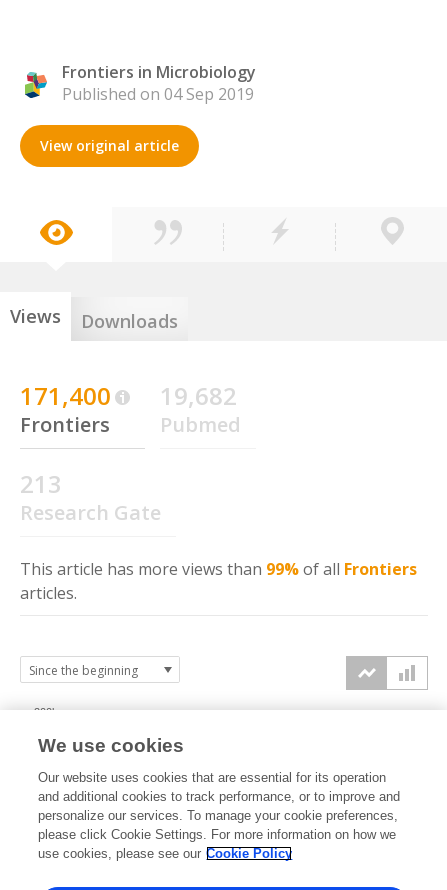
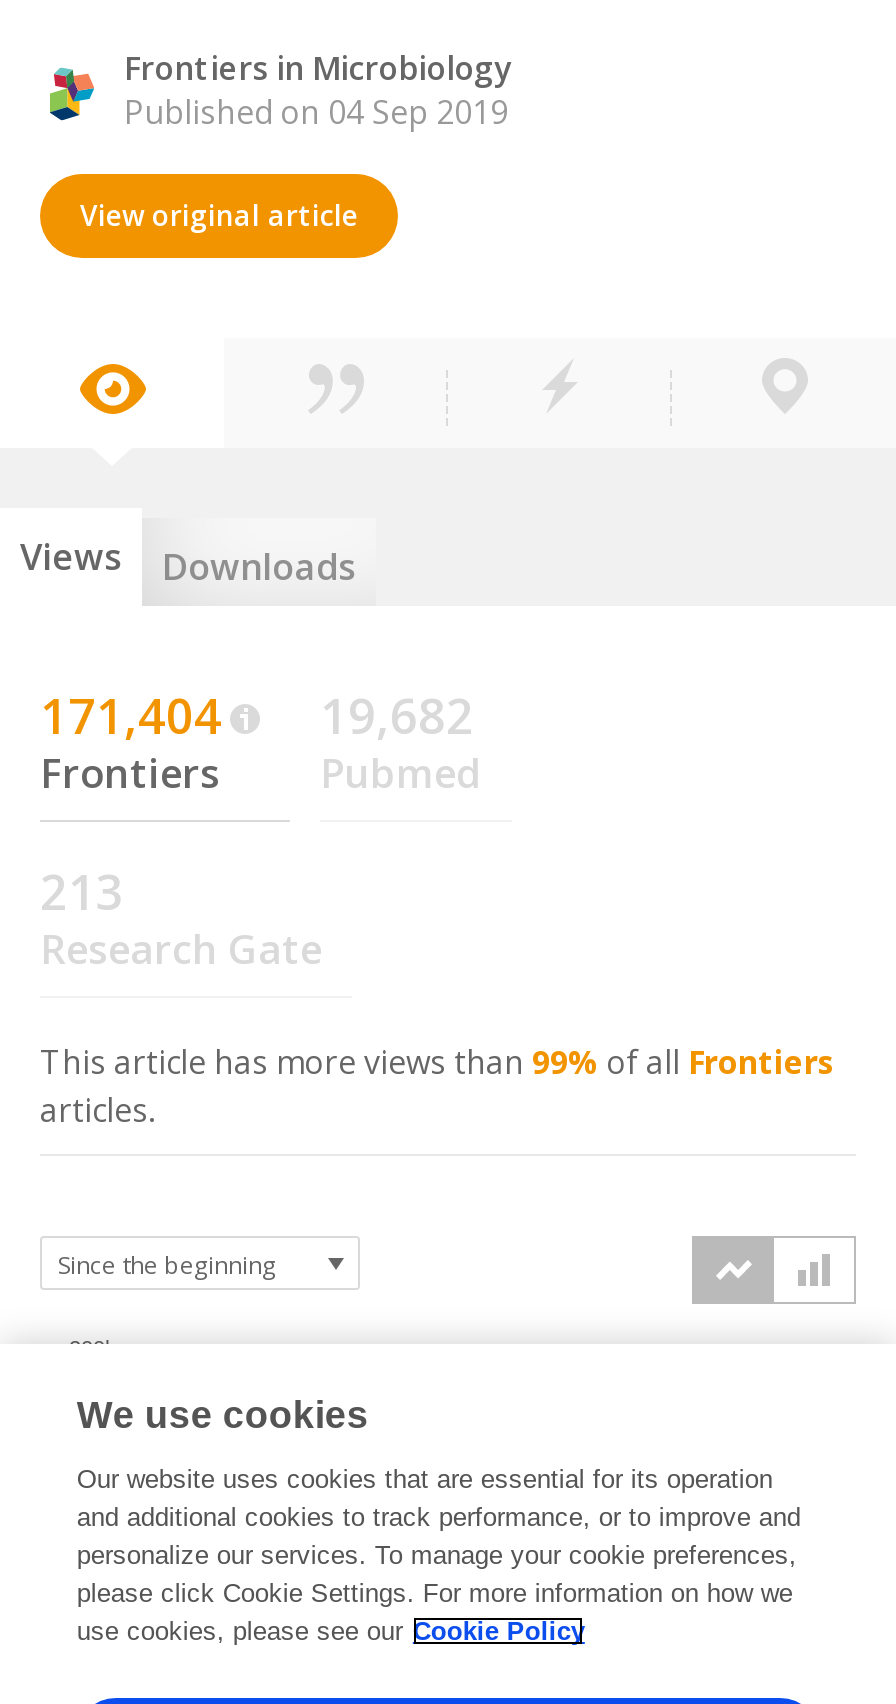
[20,379,111,412] 171,400 -> [40,682,222,748] 171,404

